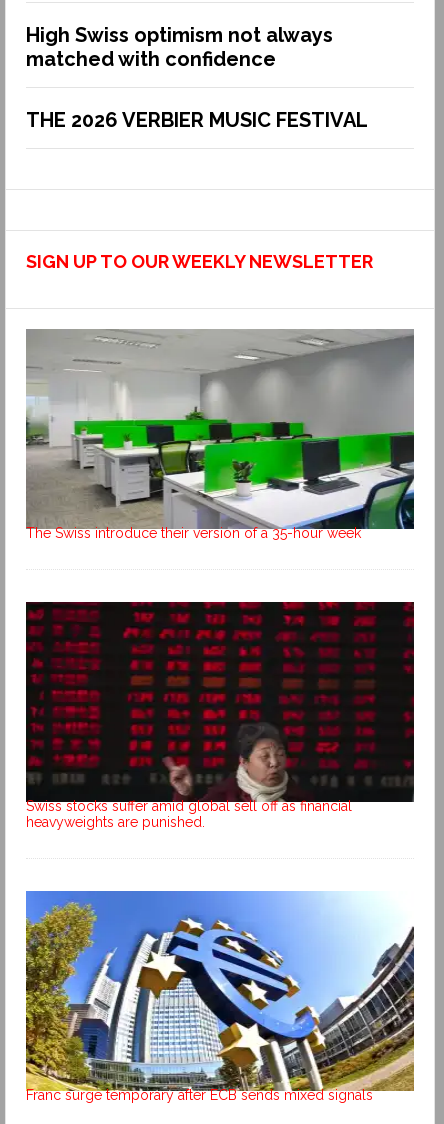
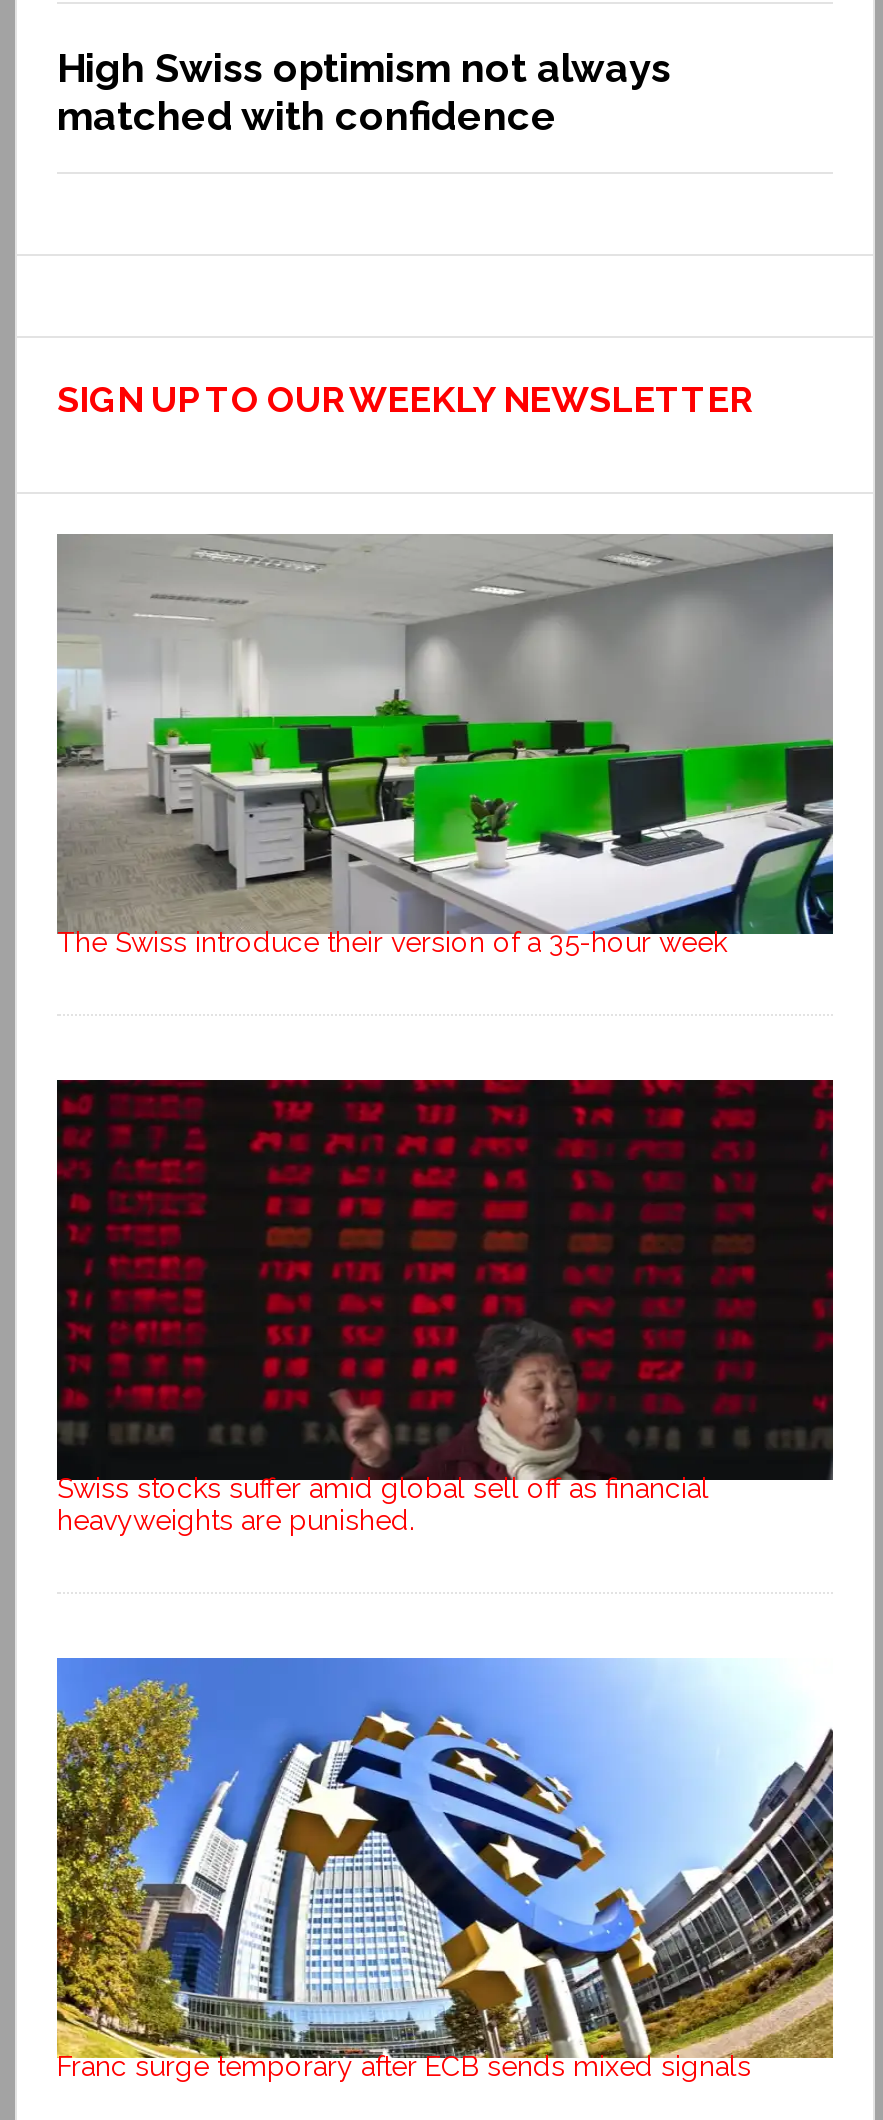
[26,108,368,132] THE 2026 VERBIER MUSIC FESTIVAL -> none

